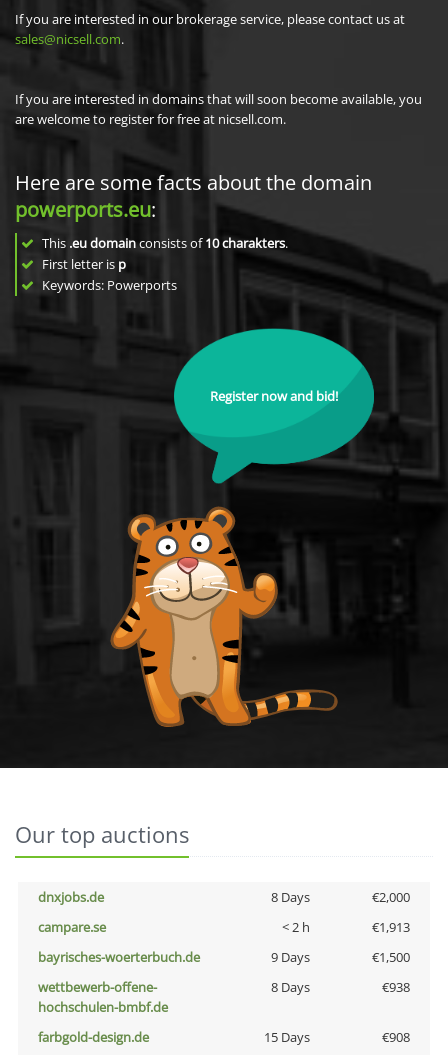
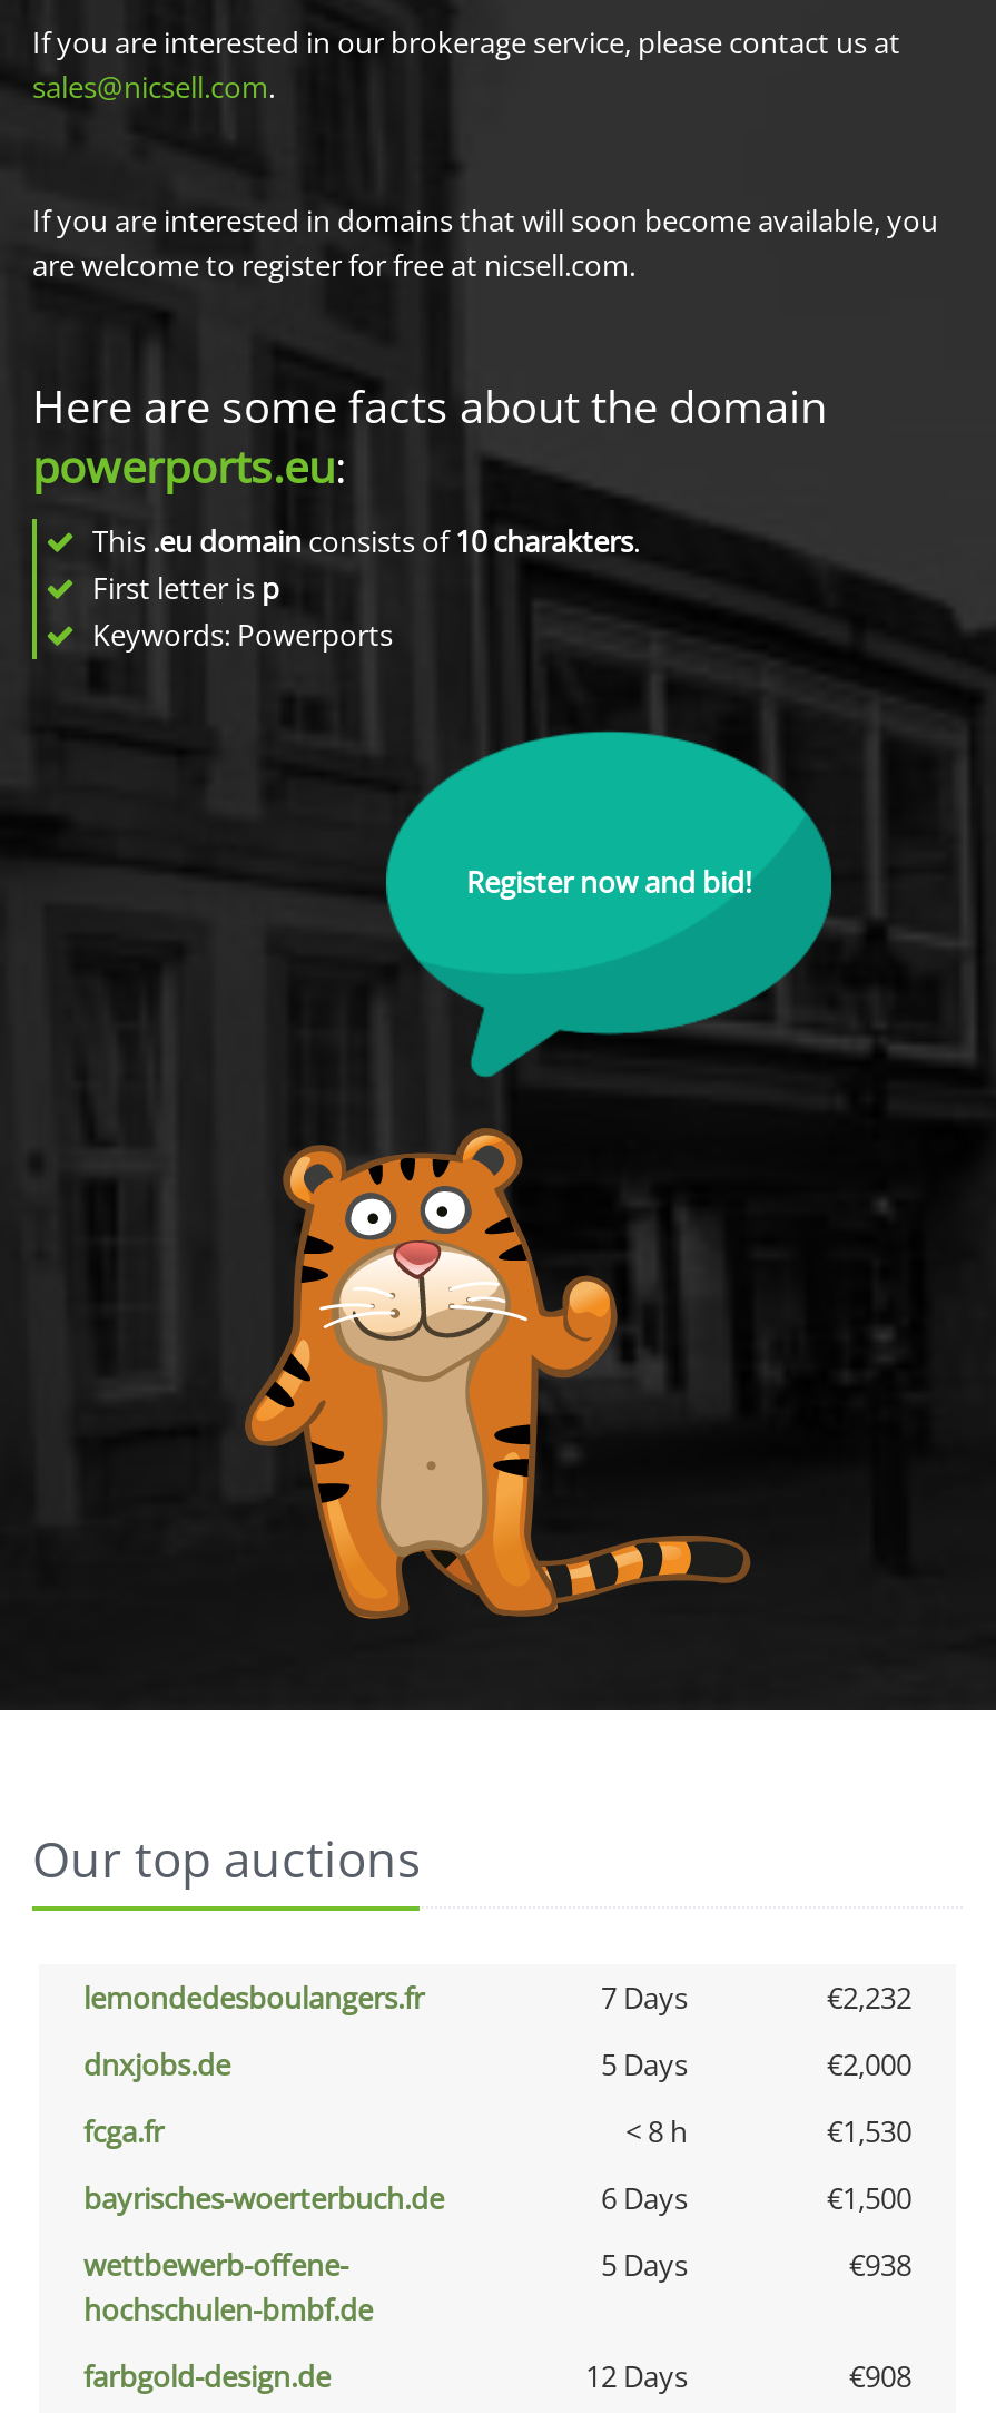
none -> [83,1978,911,2018] lemondedesboulangers.fr | 7 Days | €2,232
[270,888,309,906] 8 Days -> [601,2044,688,2085] 5 Days
[38,918,410,936] campare.se | < 2 h | €1,913 -> [83,2111,911,2151] fcga.fr | < 8 h | €1,530
[270,948,309,966] 9 Days -> [601,2178,688,2218] 6 Days
[270,978,309,996] 8 Days -> [601,2245,688,2285] 5 Days
[263,1028,309,1046] 15 Days -> [585,2356,688,2396] 12 Days

